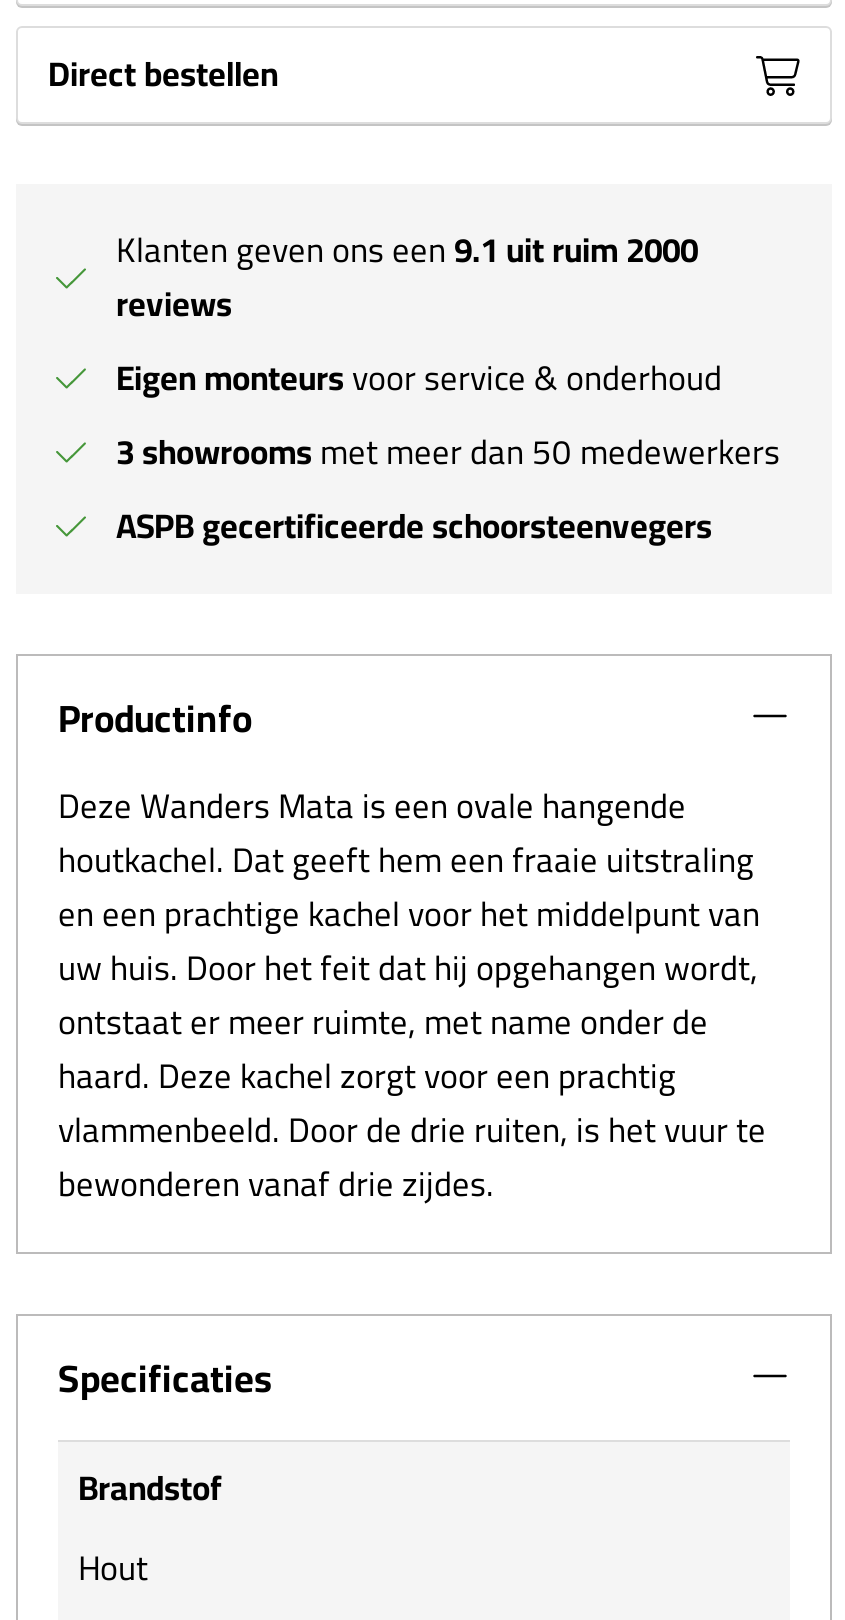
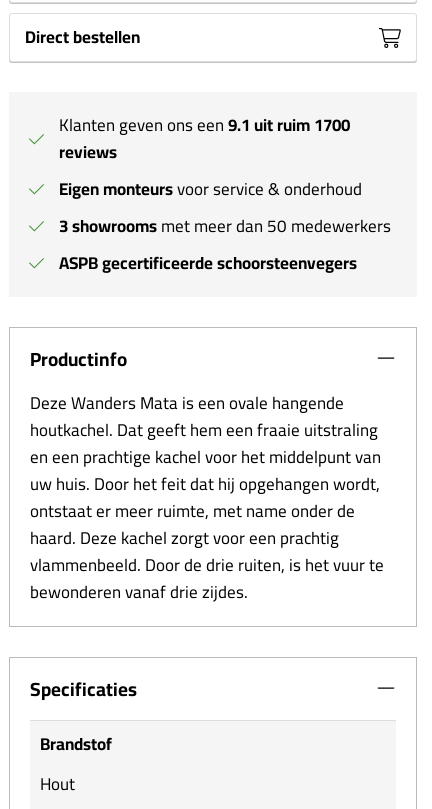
[116,218,698,282] Klanten geven ons een 9.1 uit ruim 2000 -> [59,109,350,141] Klanten geven ons een 9.1 uit ruim 1700

